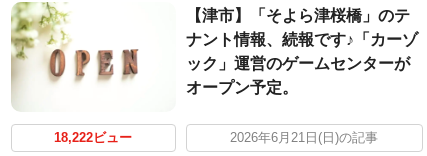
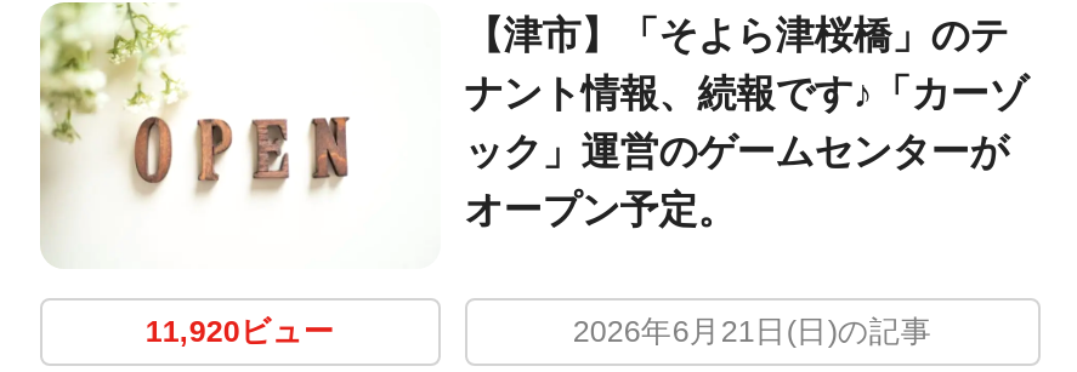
[54,131,132,145] 18,222ビュー -> [145,315,335,348] 11,920ビュー

